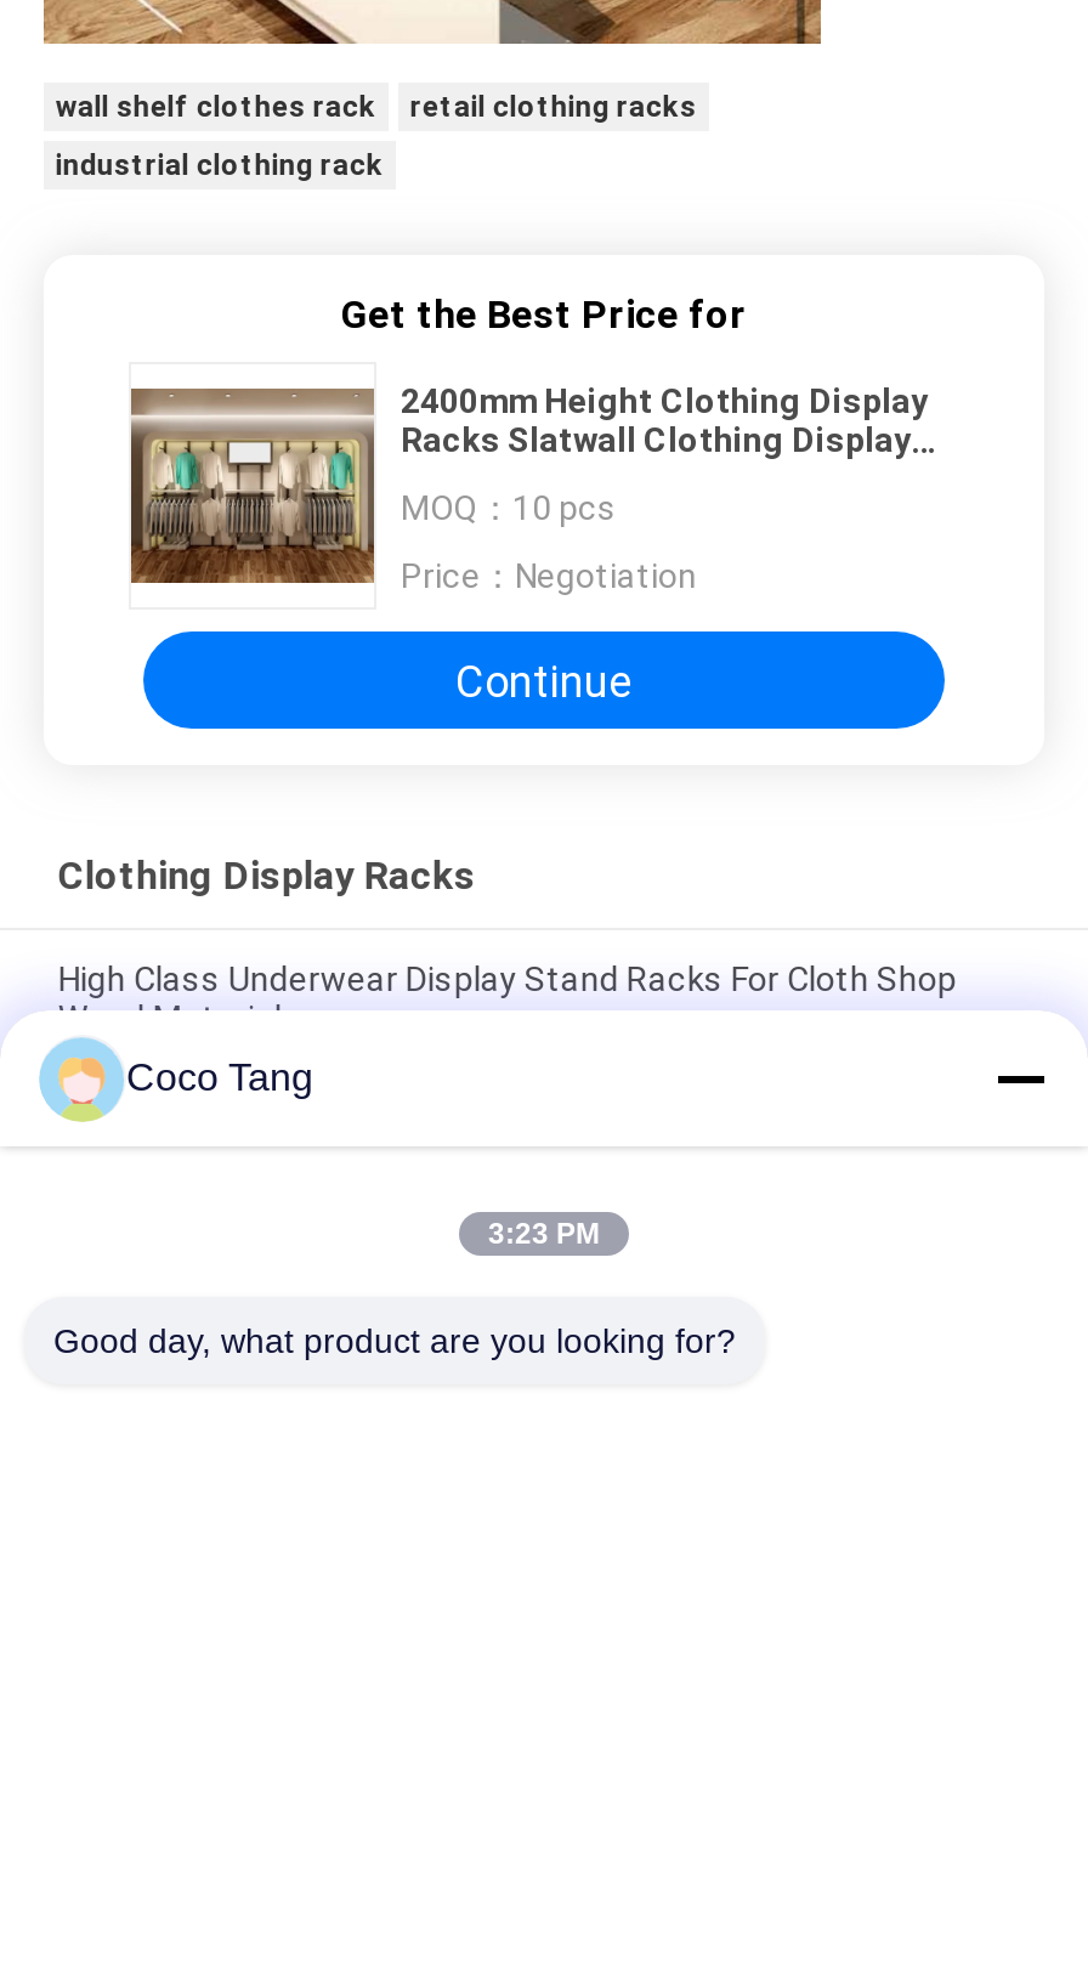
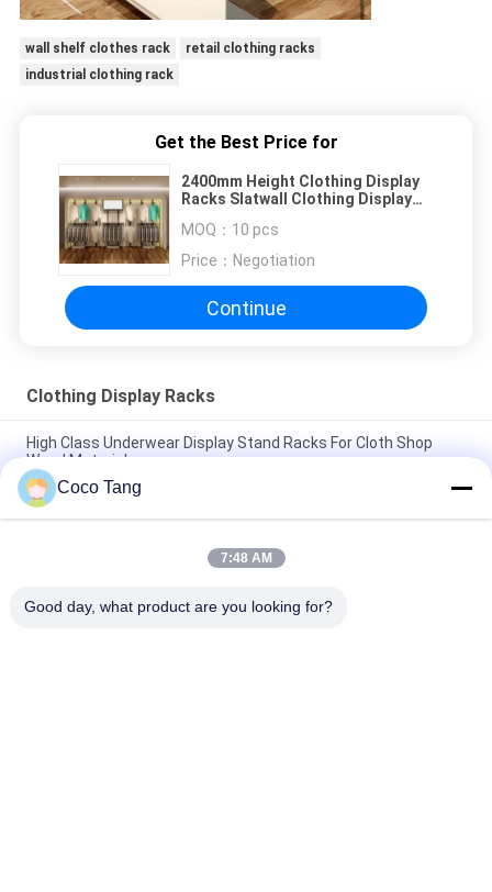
[488,1217,600,1251] 3:23 PM -> [220,550,272,566] 7:48 AM

